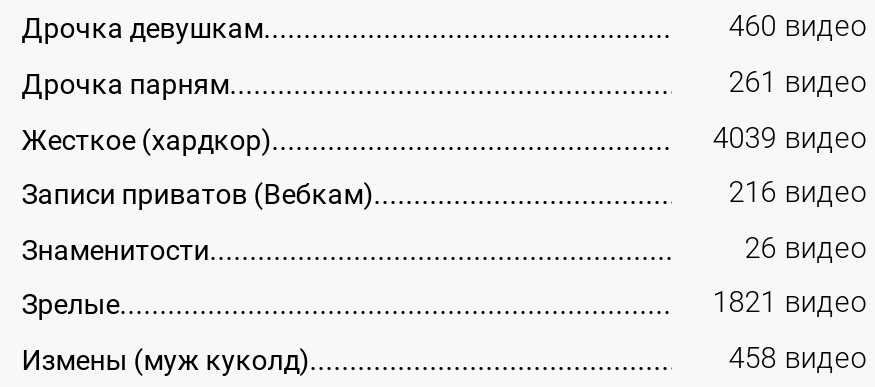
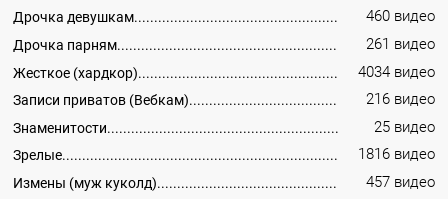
[713,121,867,155] 4039 видео -> [358,64,435,81] 4034 видео
[745,232,867,266] 26 видео -> [374,119,435,136] 25 видео
[713,287,867,321] 1821 видео -> [358,146,435,163] 1816 видео
[729,342,867,376] 458 видео -> [366,174,435,191] 457 видео

